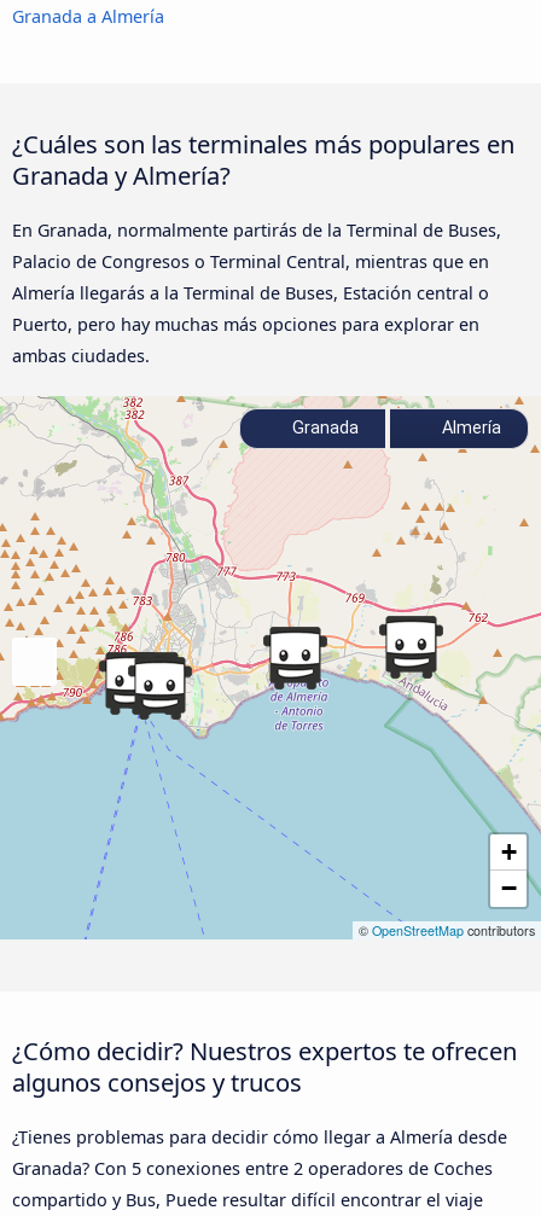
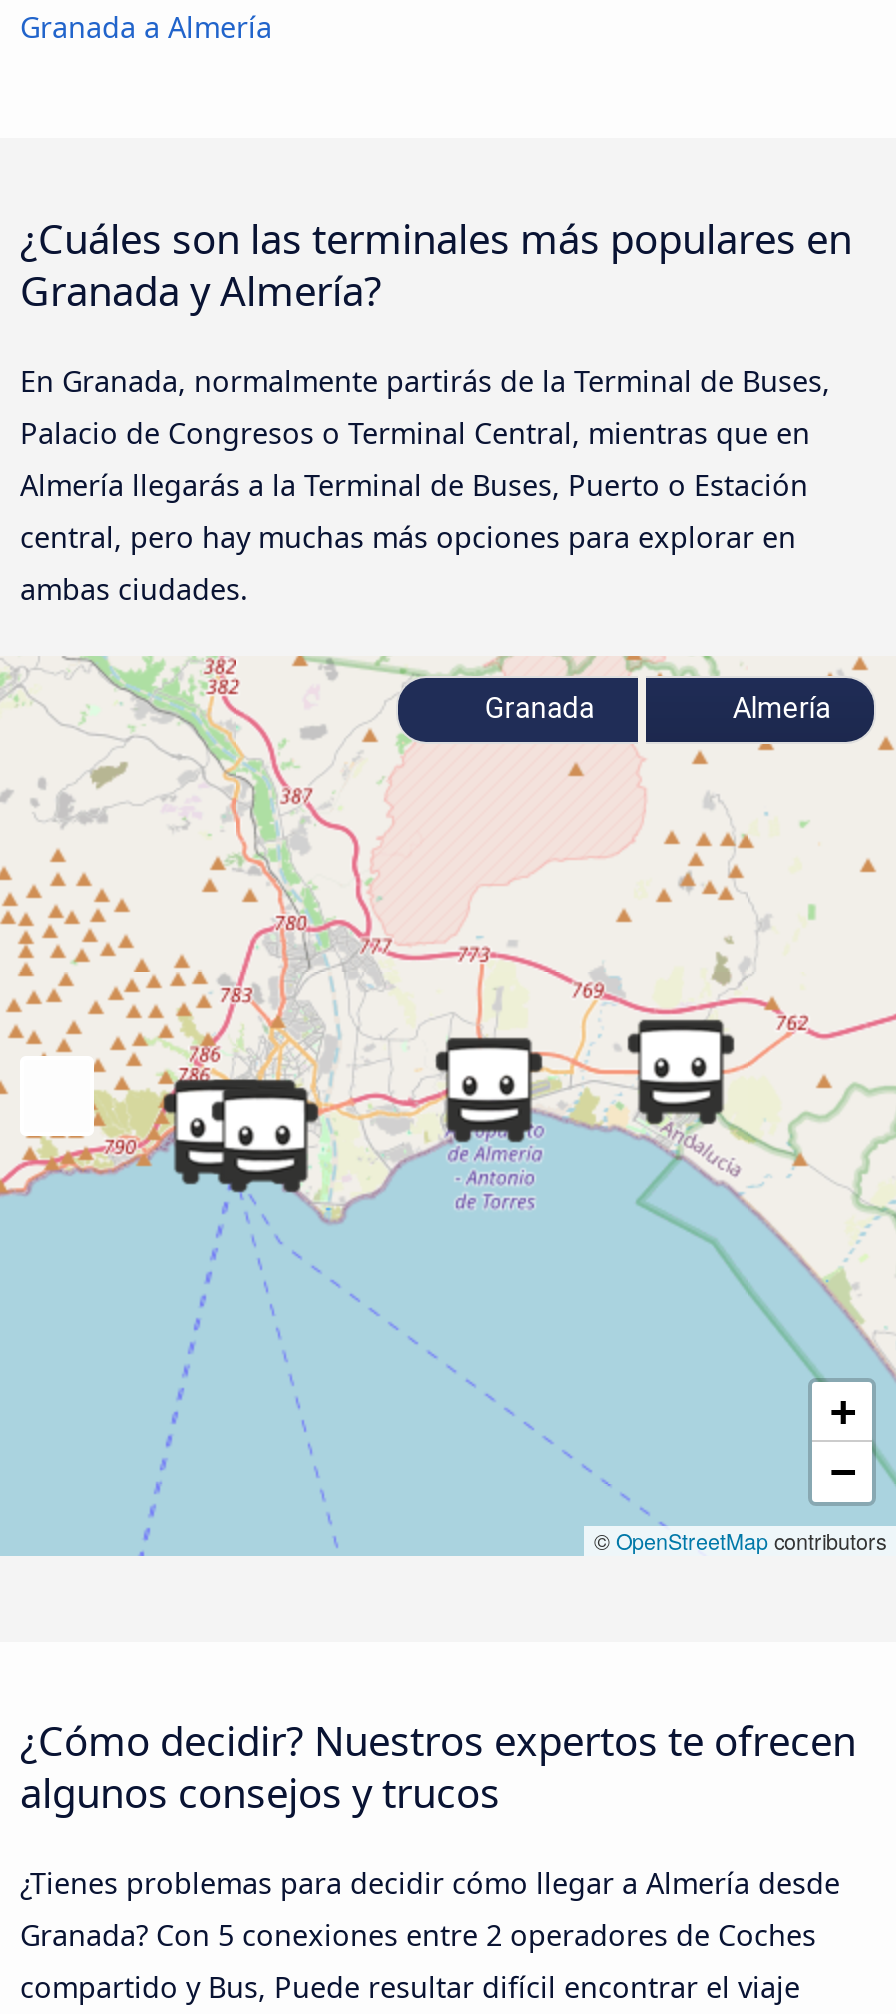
[12,281,489,304] Almería llegarás a la Terminal de Buses, Estación central o -> [20,466,808,504] Almería llegarás a la Terminal de Buses, Puerto o Estación
[12,313,479,336] Puerto, pero hay muchas más opciones para explorar en -> [20,518,796,556] central, pero hay muchas más opciones para explorar en

